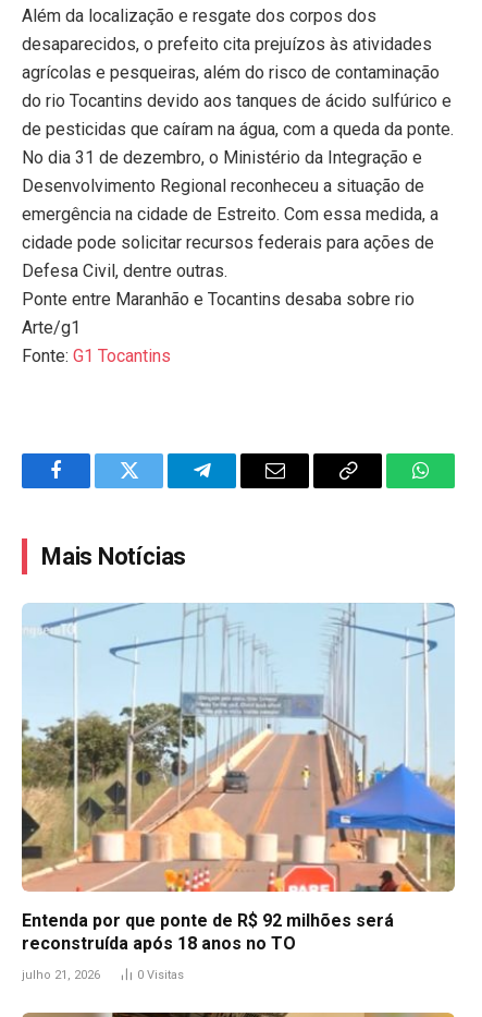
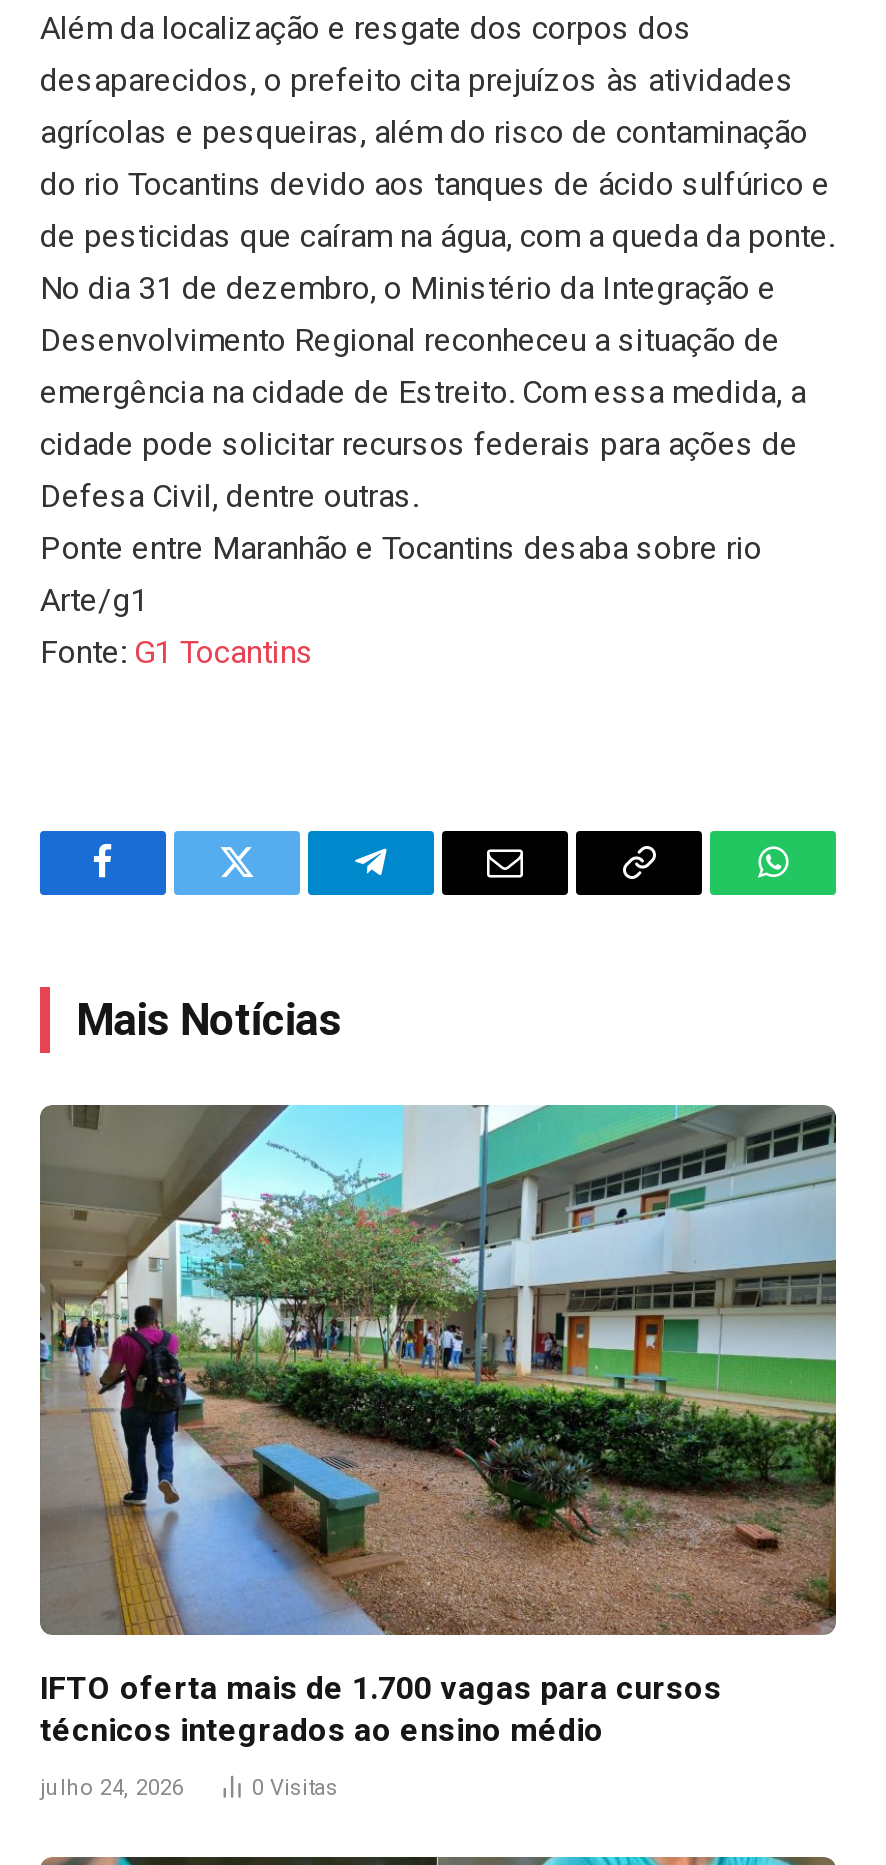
[22,603,456,954] [image] | Entenda por que ponte de R$ 92 milhões será | reconstruída após 18 anos no TO -> [38,1103,838,1749] [image] | IFTO oferta mais de 1.700 vagas para cursos | técnicos integrados ao ensino médio
[22,968,100,982] julho 21, 2026 -> [40,1775,184,1801] julho 24, 2026

